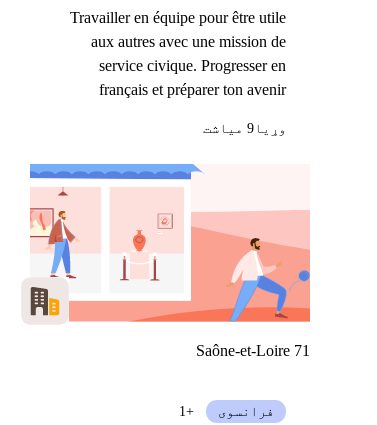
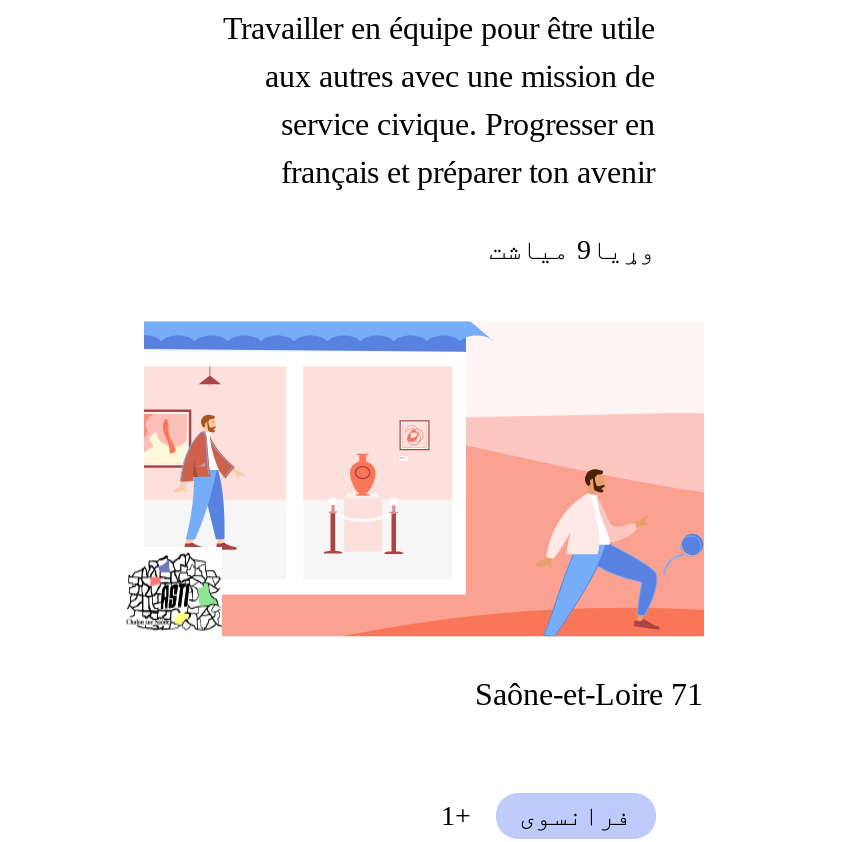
[22,278,68,324] [image] -> [126,549,222,639] [image]

